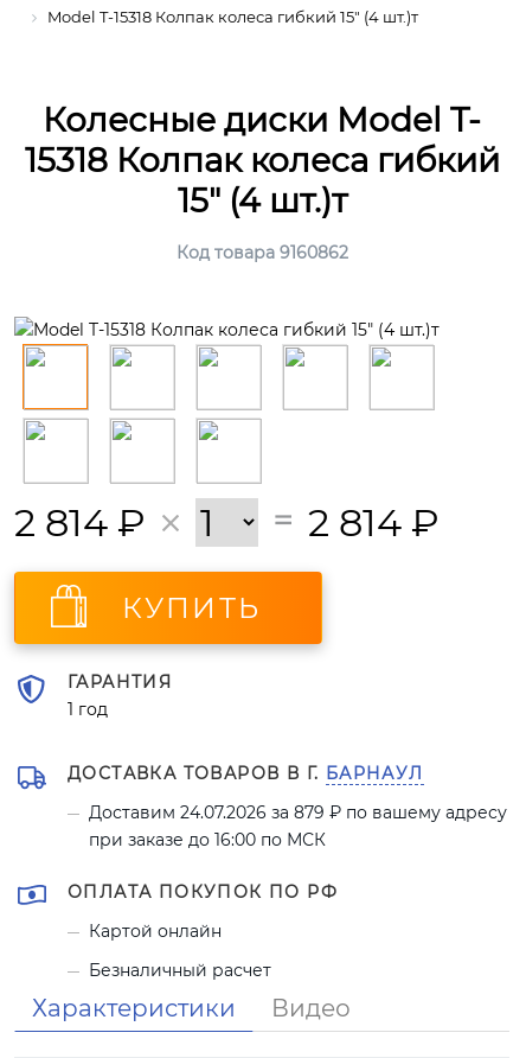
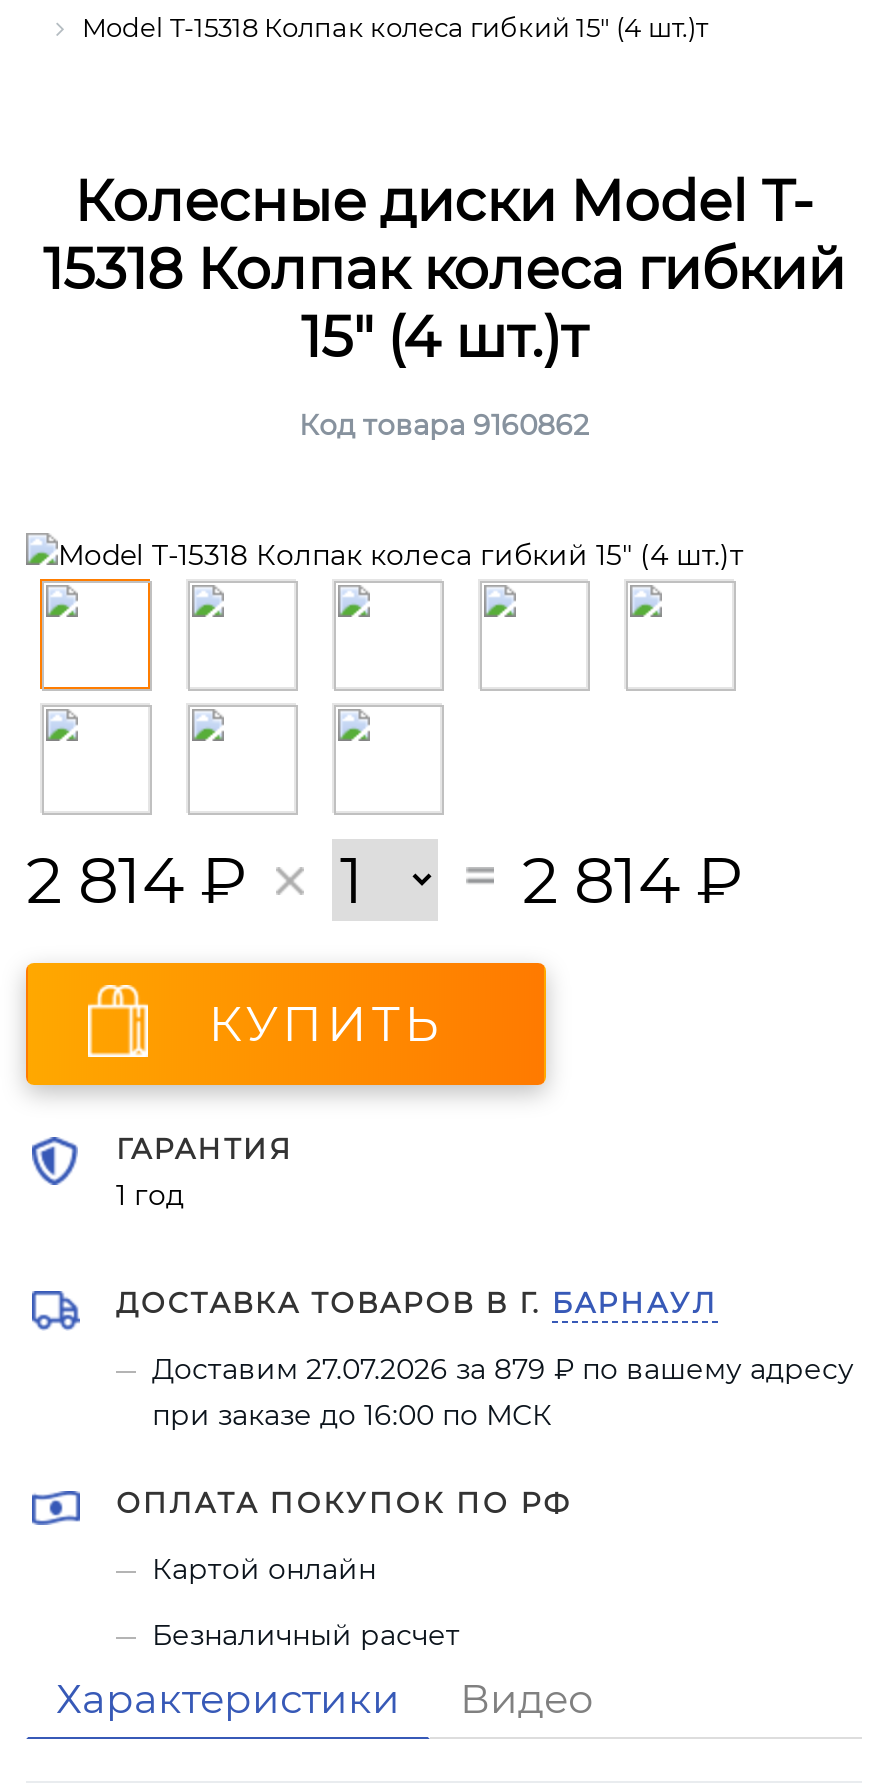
[89,802,507,824] Доставим 24.07.2026 за 879 ₽ по вашему адресу -> [152,1352,854,1388] Доставим 27.07.2026 за 879 ₽ по вашему адресу

